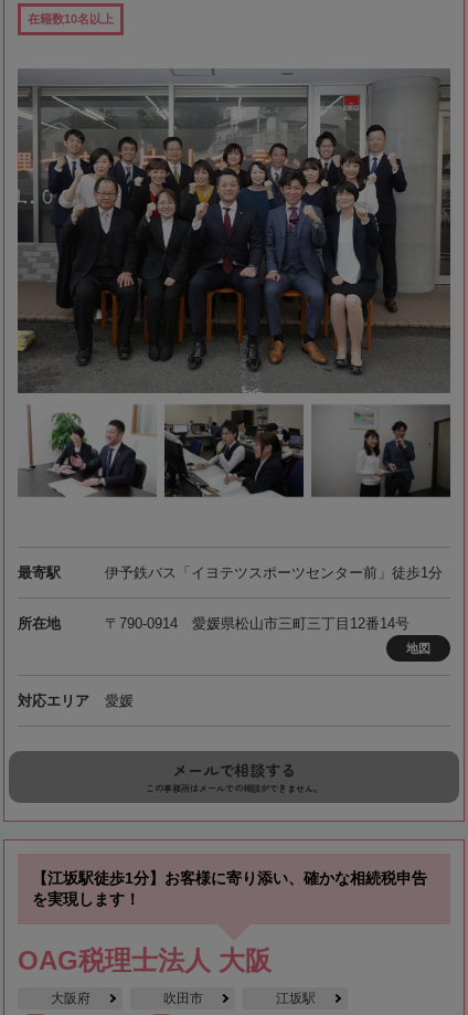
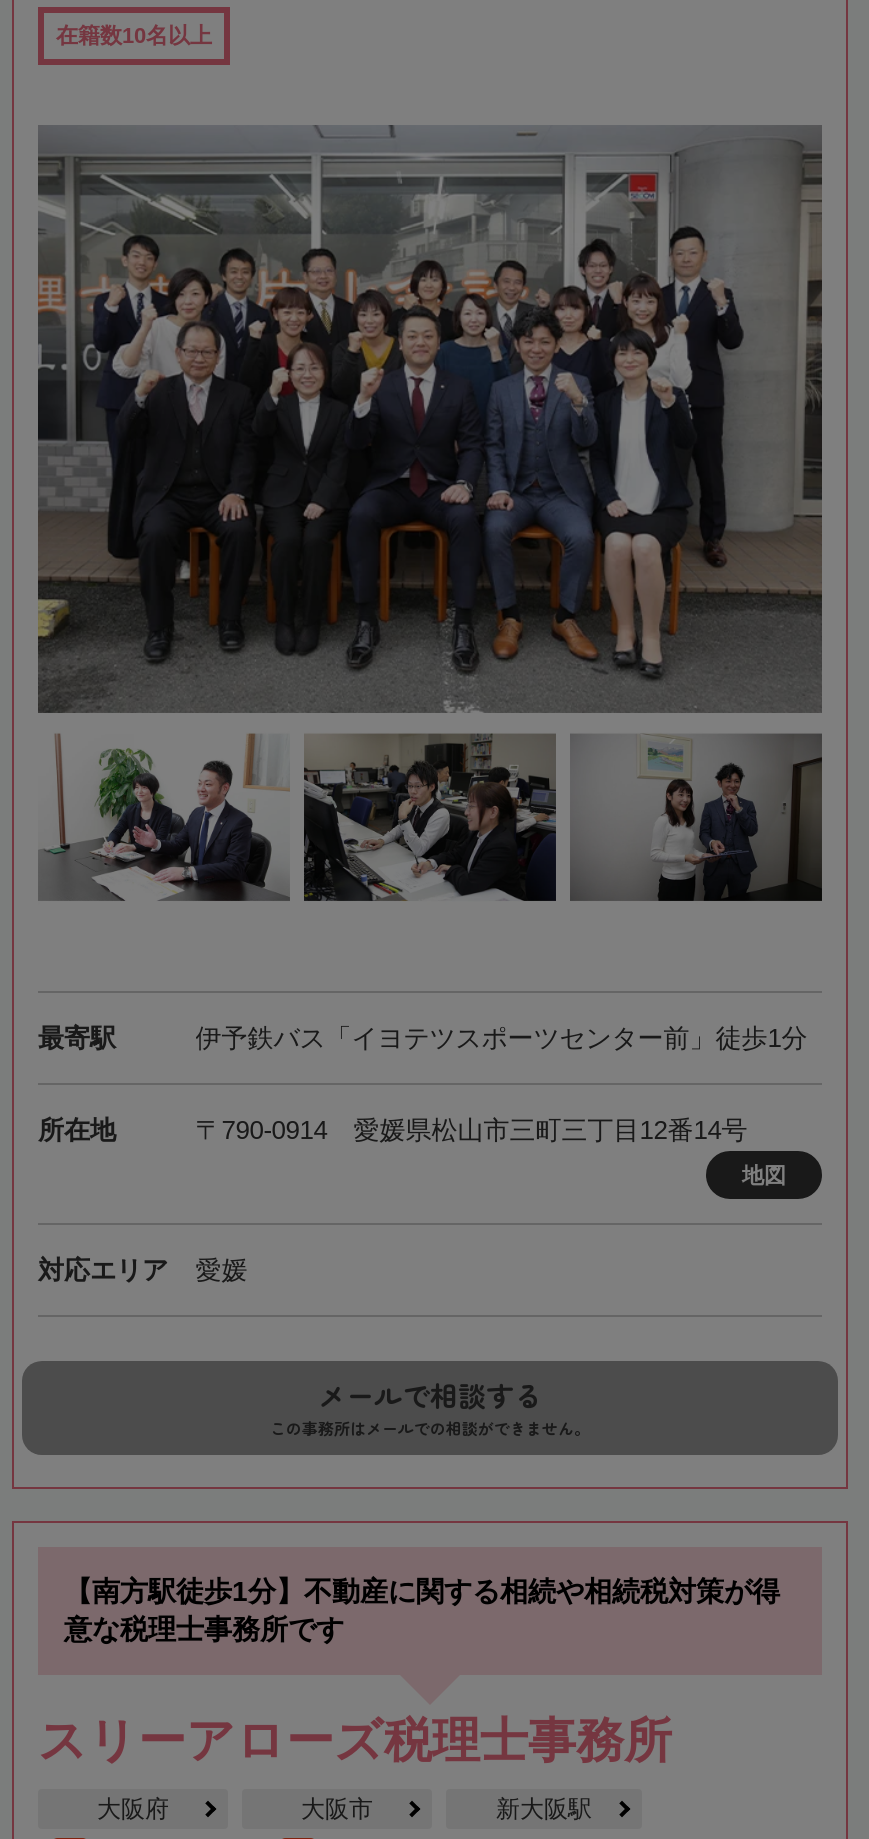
[32,869,427,908] 【江坂駅徒歩1分】お客様に寄り添い、確かな相続税申告 | を実現します！ -> [64,1575,780,1645] 【南方駅徒歩1分】不動産に関する相続や相続税対策が得 | 意な税理士事務所です
[18,945,272,975] OAG税理士法人 大阪 -> [38,1713,672,1767] スリーアローズ税理士事務所
[163,991,315,1006] 吹田市 | 江坂駅 -> [301,1795,592,1823] 大阪市 | 新大阪駅

